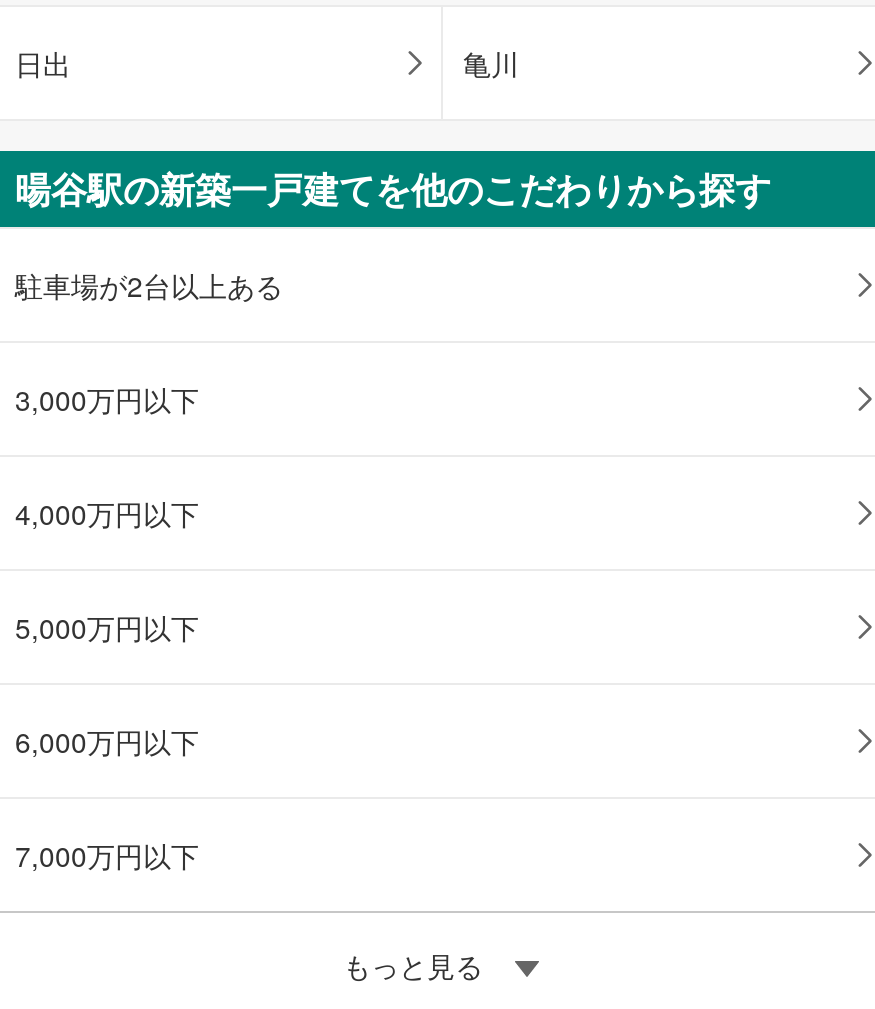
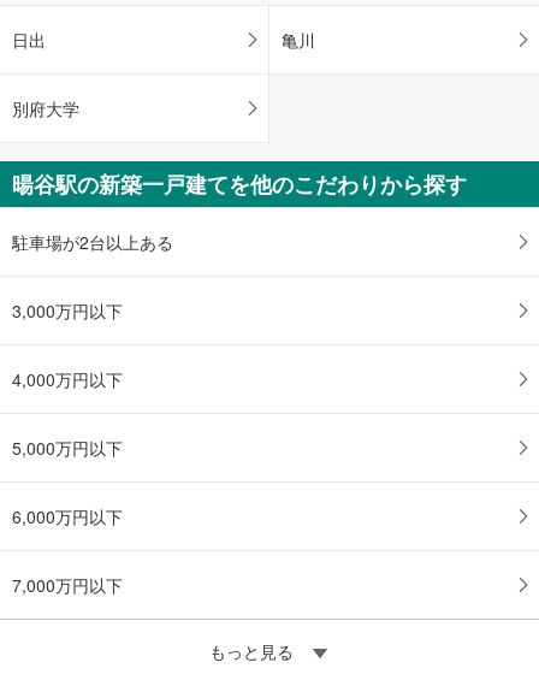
none -> [12,96,79,120] 別府大学

